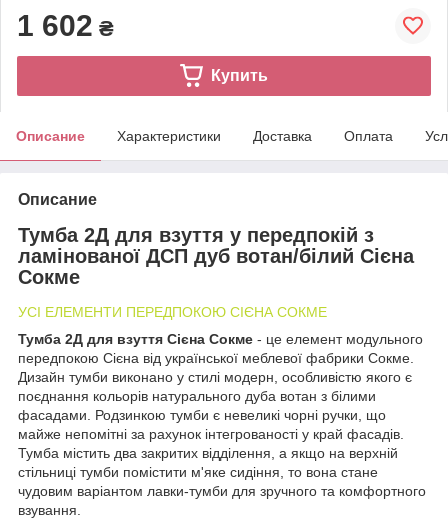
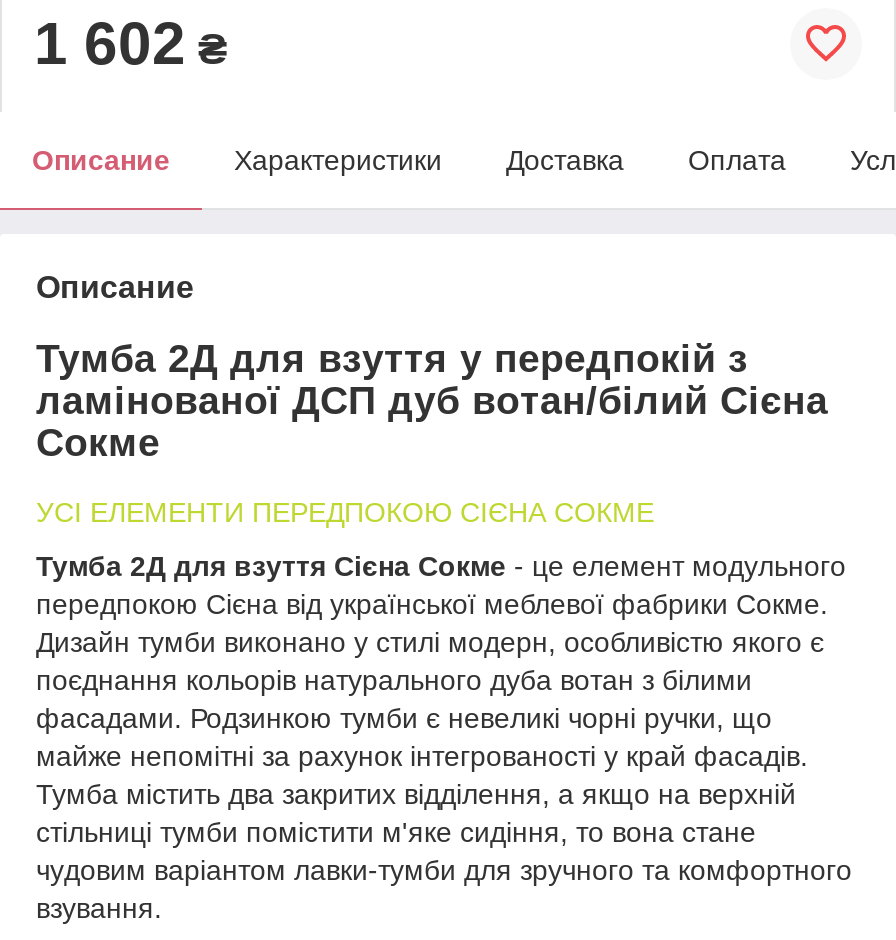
[211,67,268,84] Купить -> none

